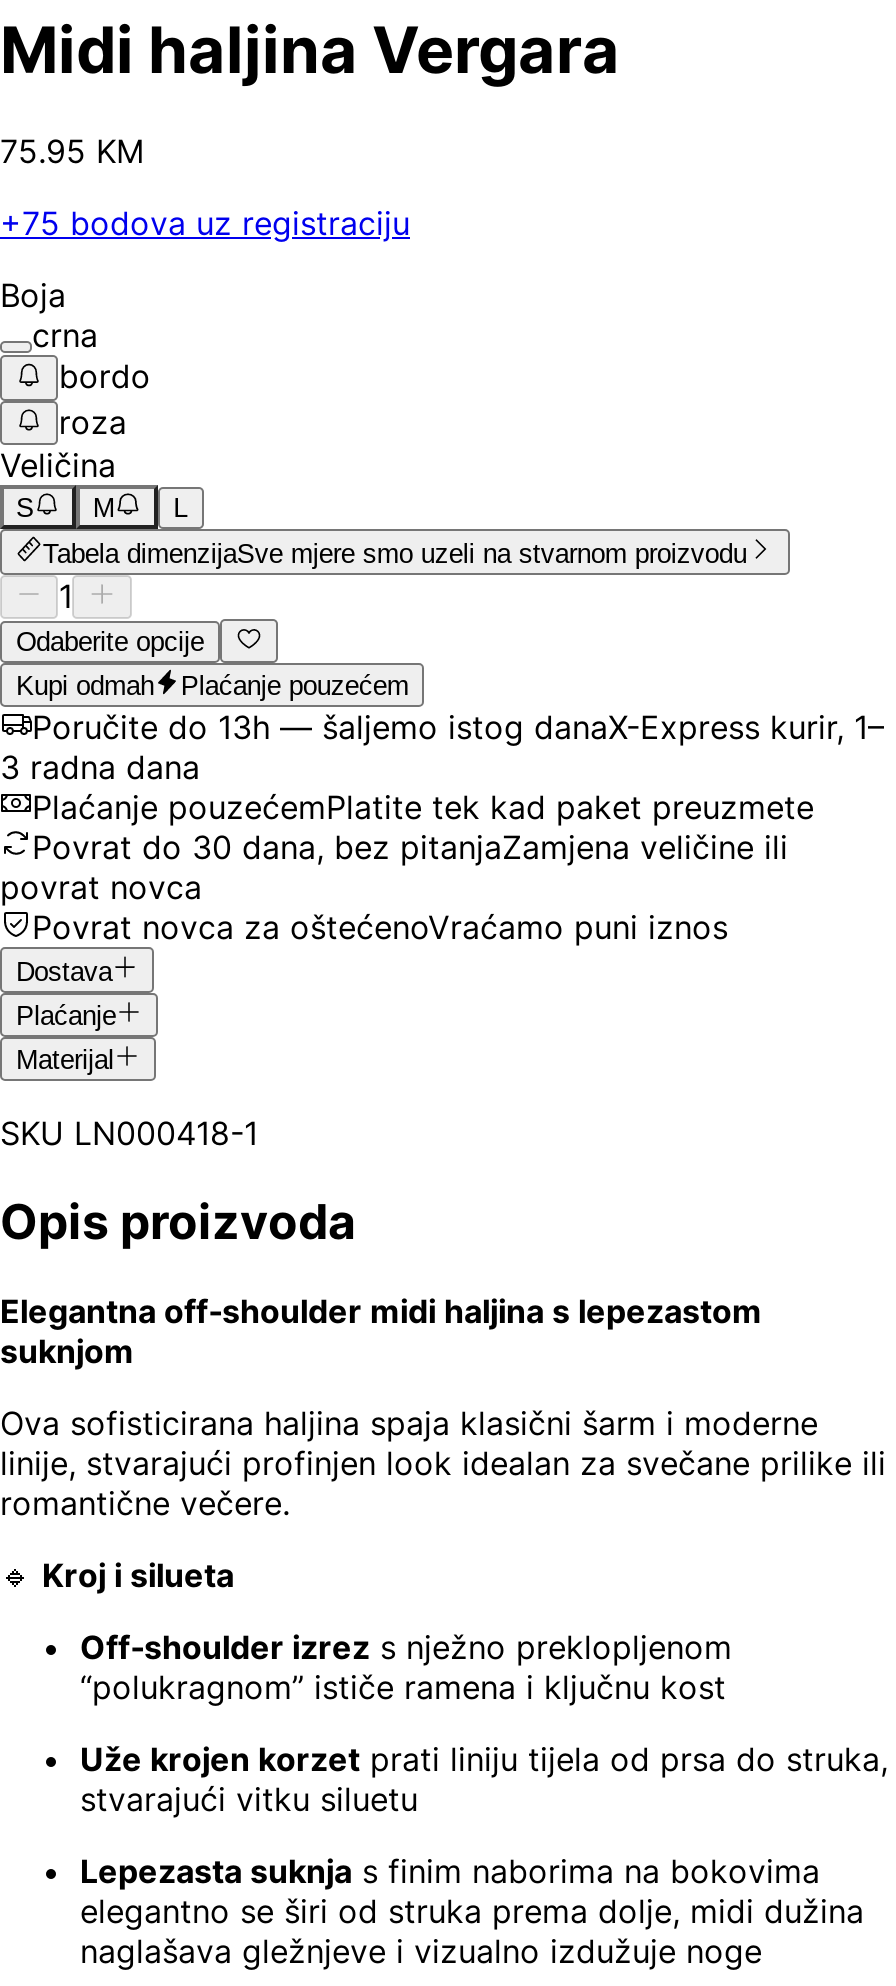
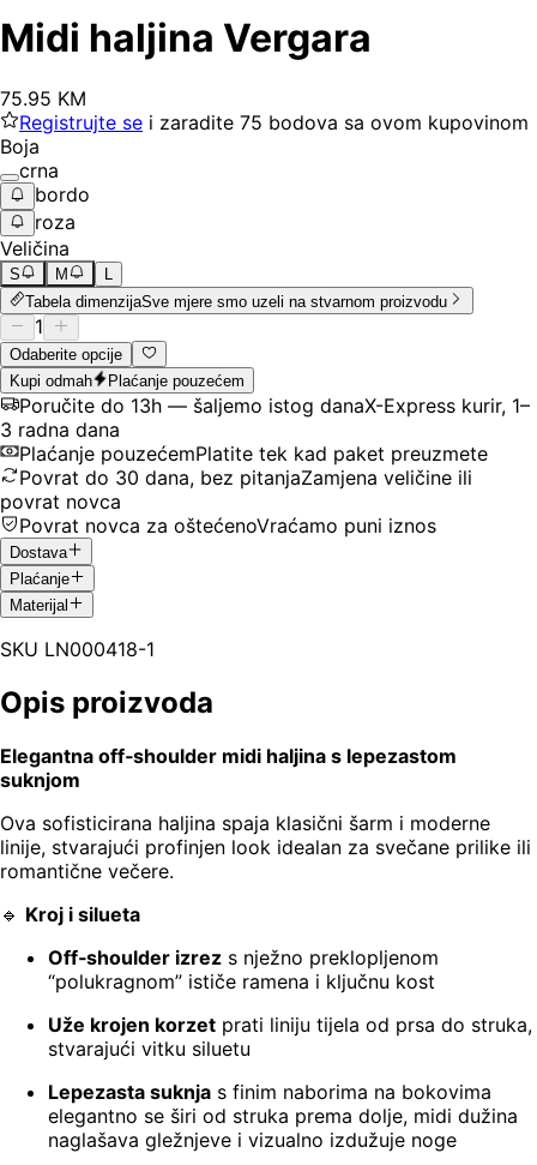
[0,203,410,243] +75 bodova uz registraciju -> [19,111,529,135] Registrujte se i zaradite 75 bodova sa ovom kupovinom

